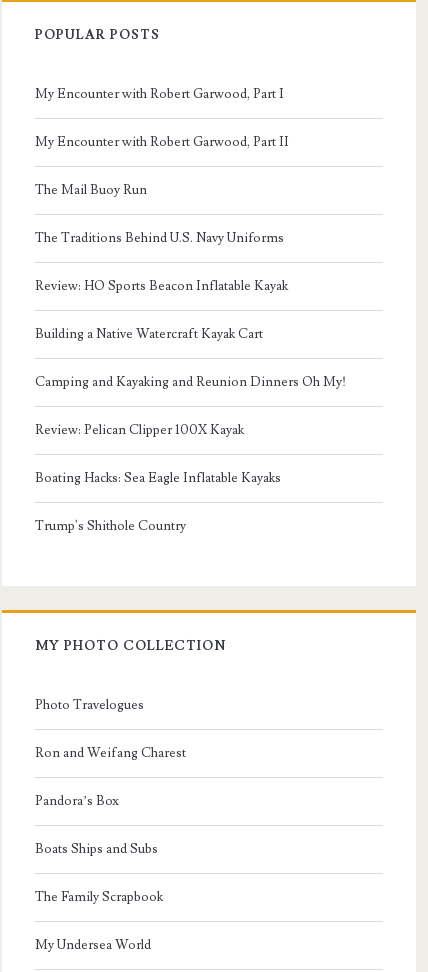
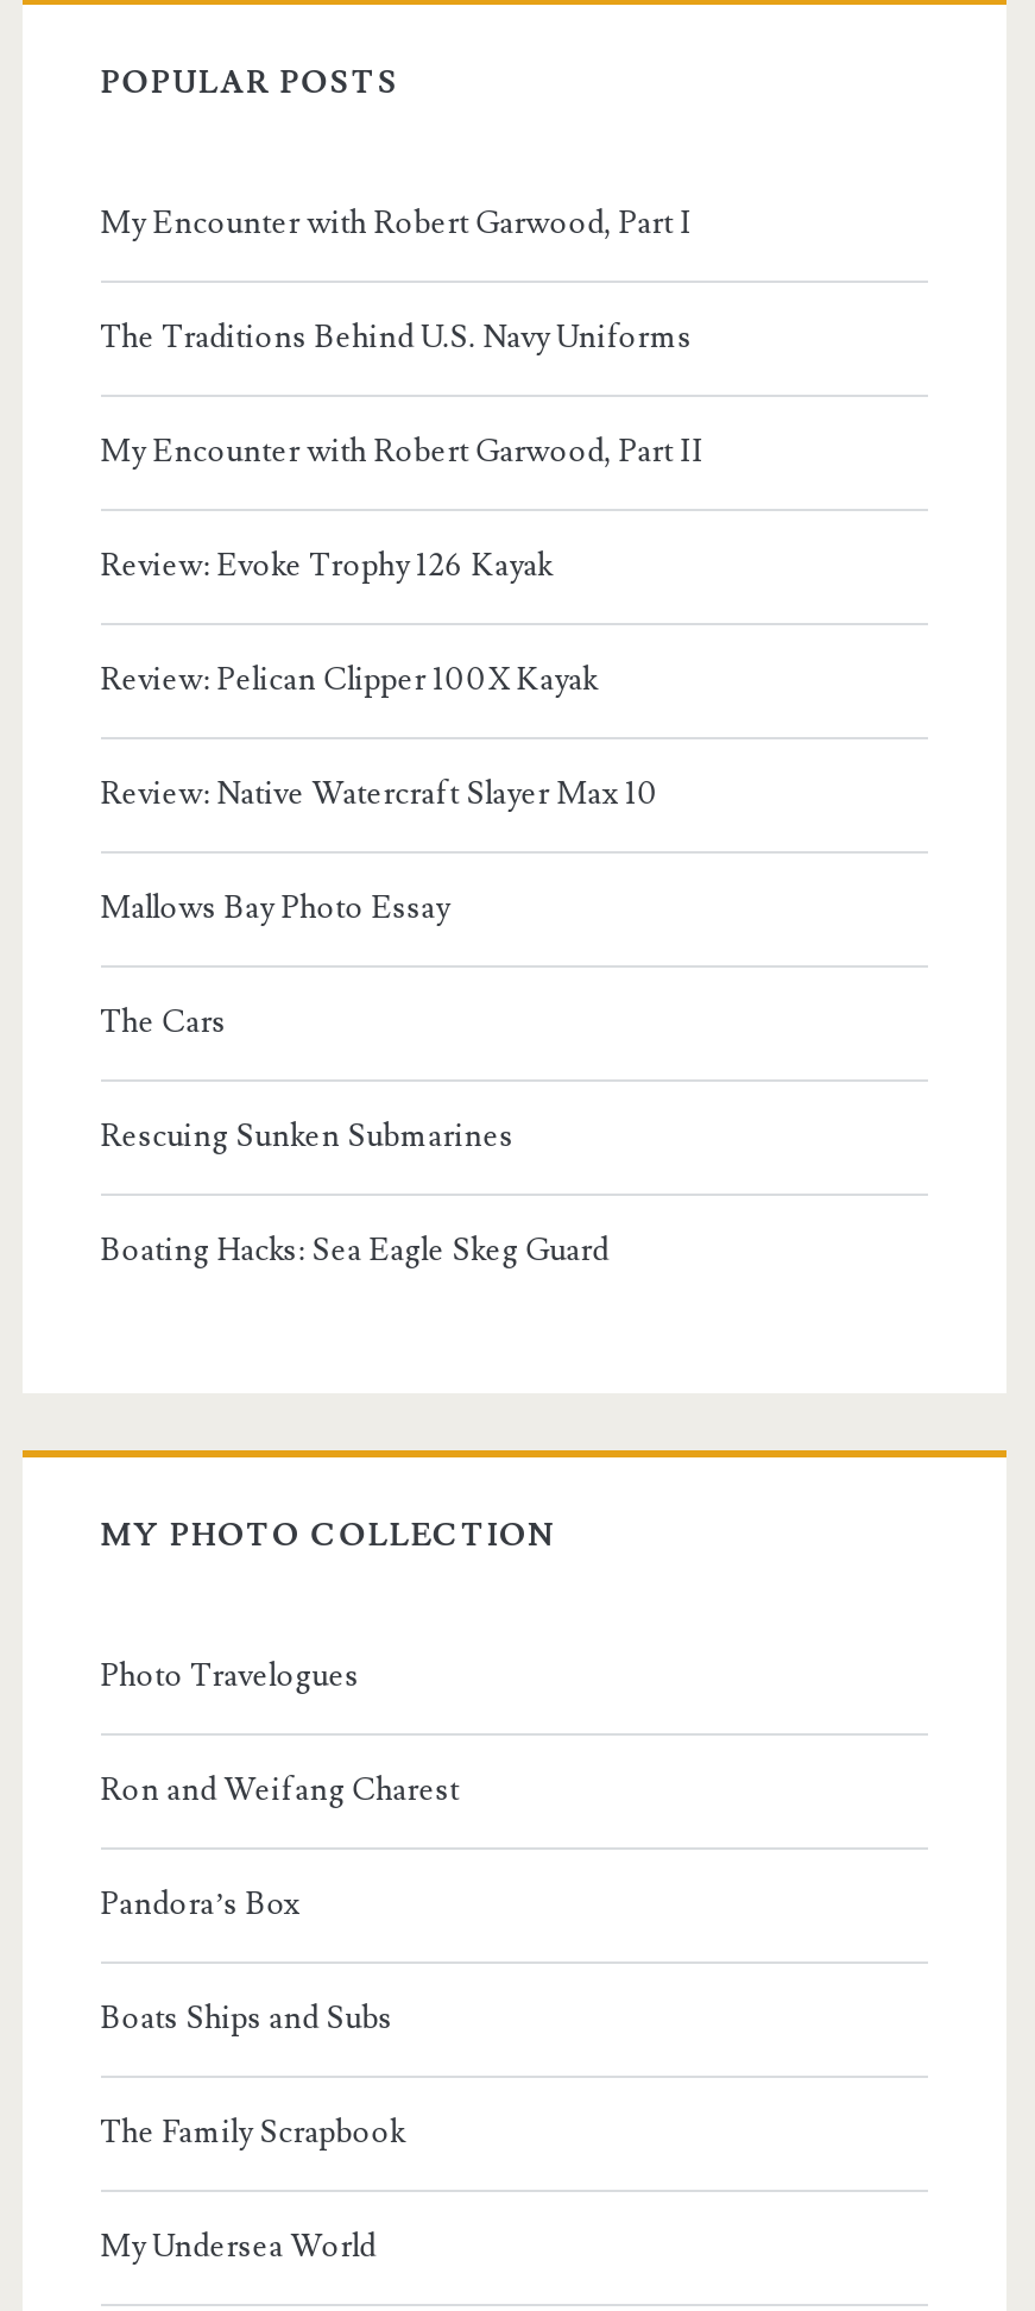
moved [35,134,289,150] -> [101,432,704,470]: My Encounter with Robert Garwood, Part II
[35,182,346,390] The Mail Buoy Run | Review: HO Sports Beacon Inflatable Kayak | Building a Native Watercraft Kayak Cart | Camping and Kayaking and Reunion Dinners Oh My! -> [101,546,552,584] Review: Evoke Trophy 126 Kayak
moved [35,230,284,246] -> [101,318,692,356]: The Traditions Behind U.S. Navy Uniforms
moved [35,422,244,438] -> [101,660,597,699]: Review: Pelican Clipper 100X Kayak
[35,470,281,534] Boating Hacks: Sea Eagle Inflatable Kayaks | Trump's Shithole Country -> [101,775,659,1269] Review: Native Watercraft Slayer Max 10 | Mallows Bay Photo Essay | The Cars | Rescuing Sunken Submarines | Boating Hacks: Sea Eagle Skeg Guard

